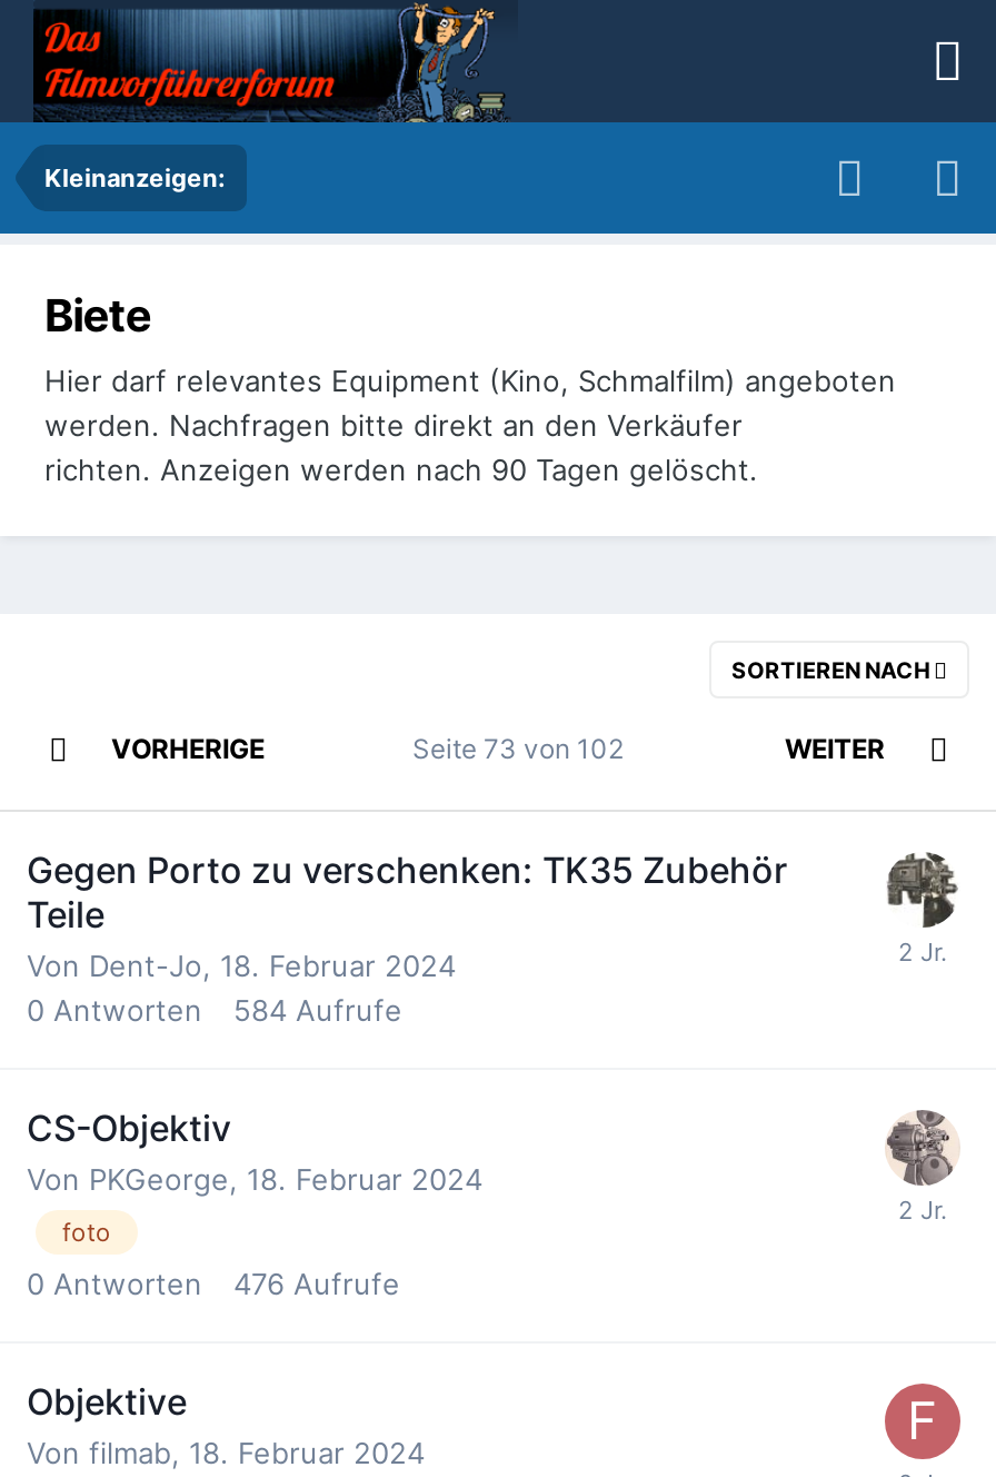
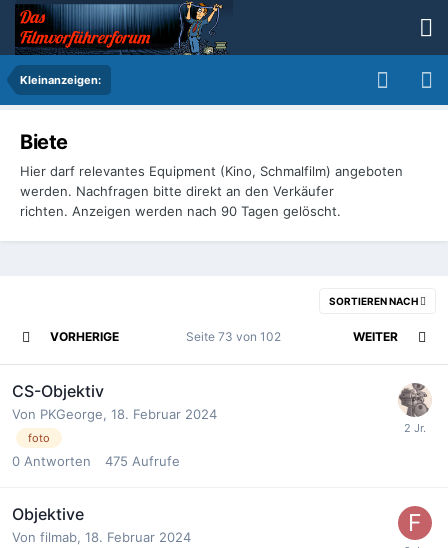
[27,846,787,1027] Gegen Porto zu verschenken: TK35 Zubehör | Teile | Von Dent-Jo, 18. Februar 2024 | 0 Antworten | 584 Aufrufe -> none
[887,854,958,925] [image] -> none
[27,1265,400,1301] 0 Antworten 476 Aufrufe -> [12,453,180,469] 0 Antworten 475 Aufrufe

